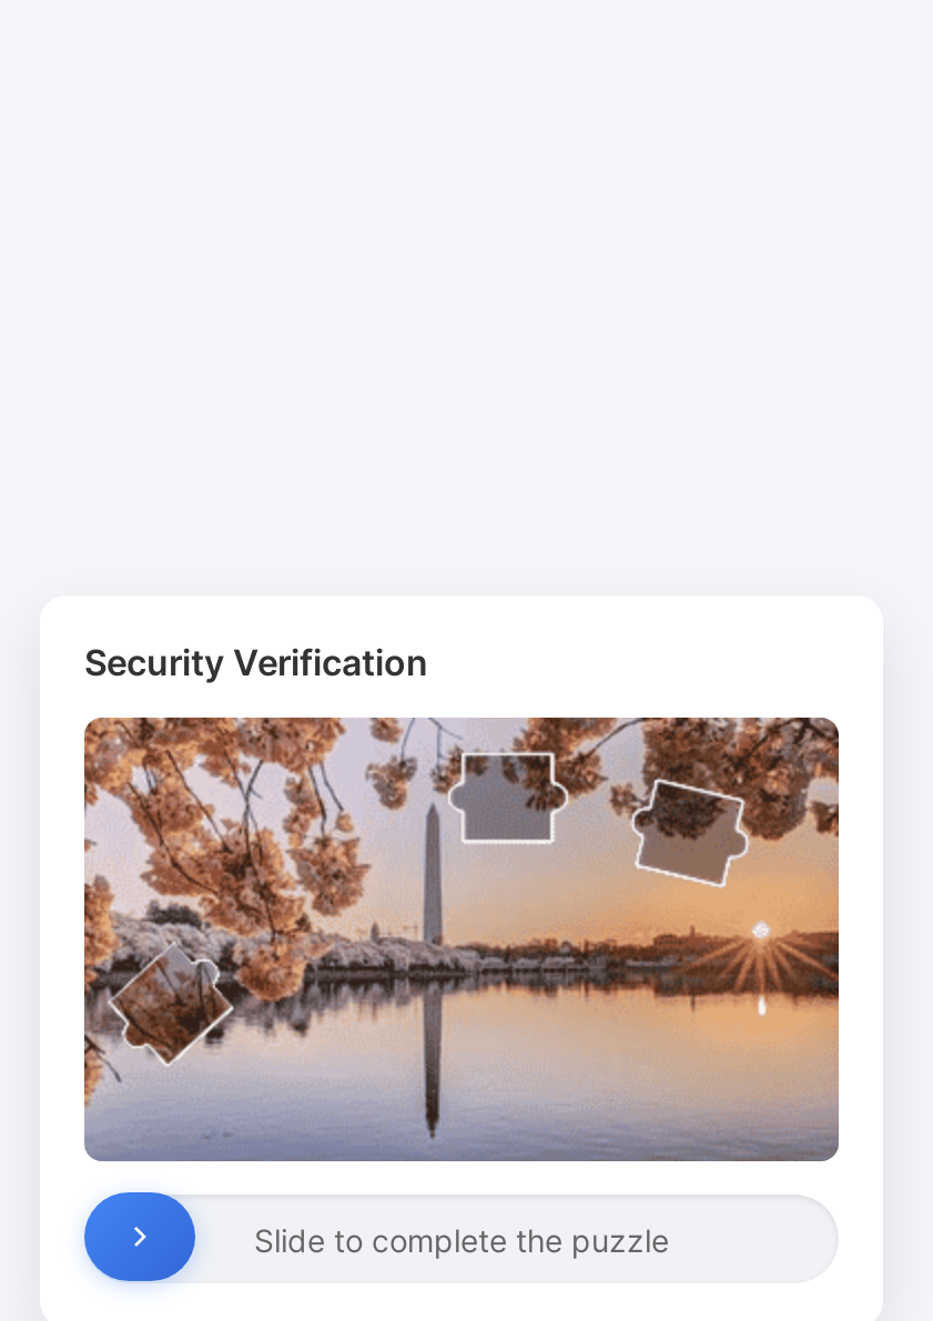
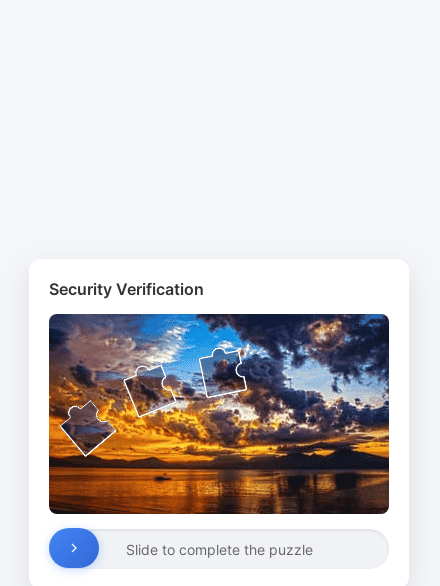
[82,715,841,1164] [image] -> [48,313,390,515] [image]

